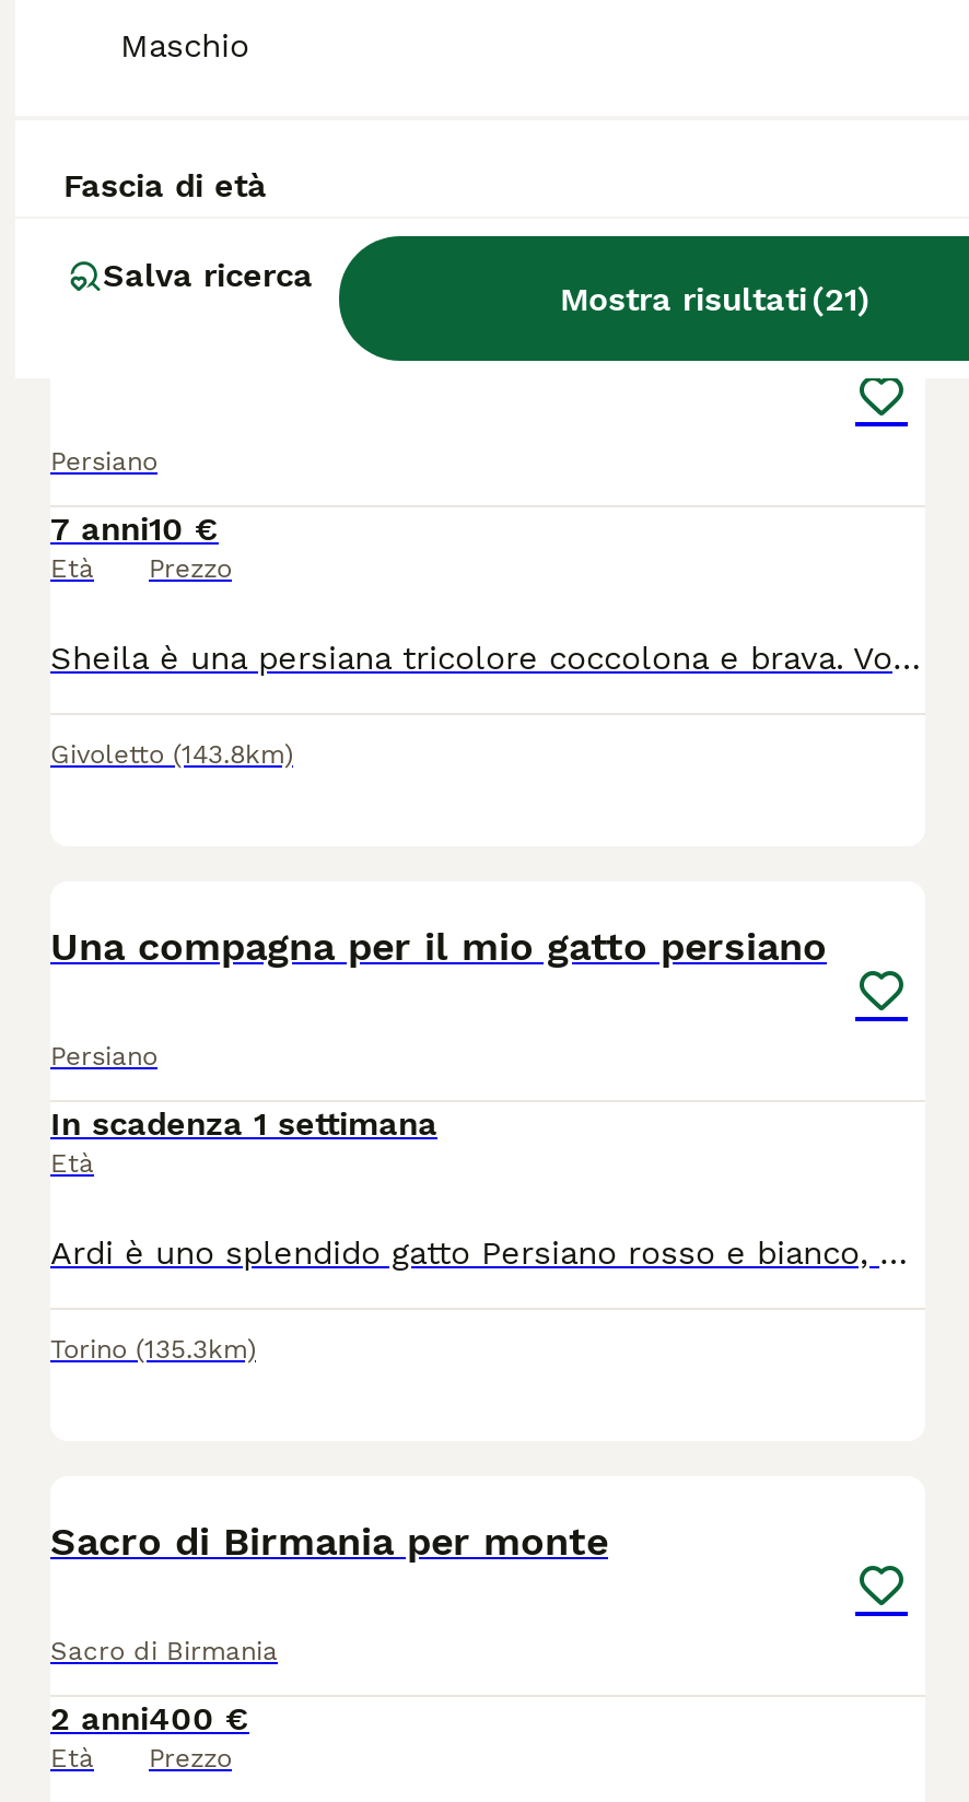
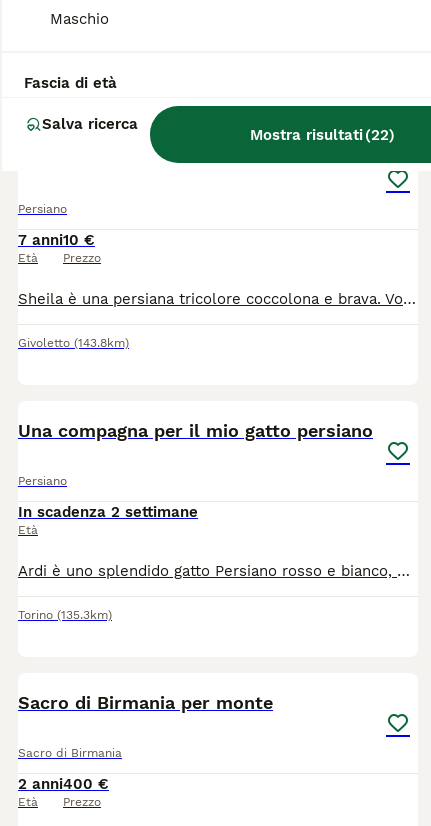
[560,279,871,318] Mostra risultati (21) -> [249,125,394,143] Mostra risultati (22)
[50,1104,437,1144] In scadenza 1 settimana -> [18,503,198,521] In scadenza 2 settimane

